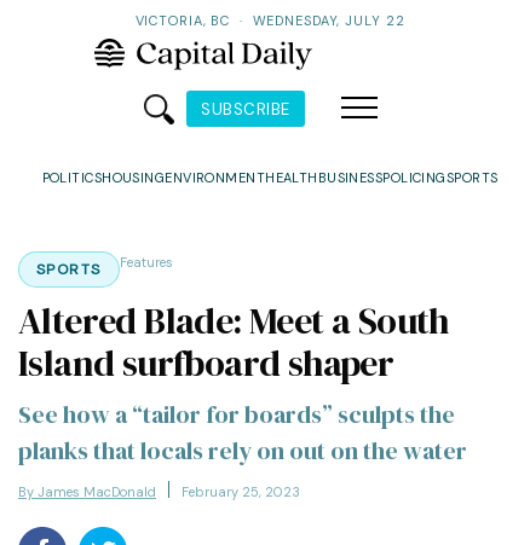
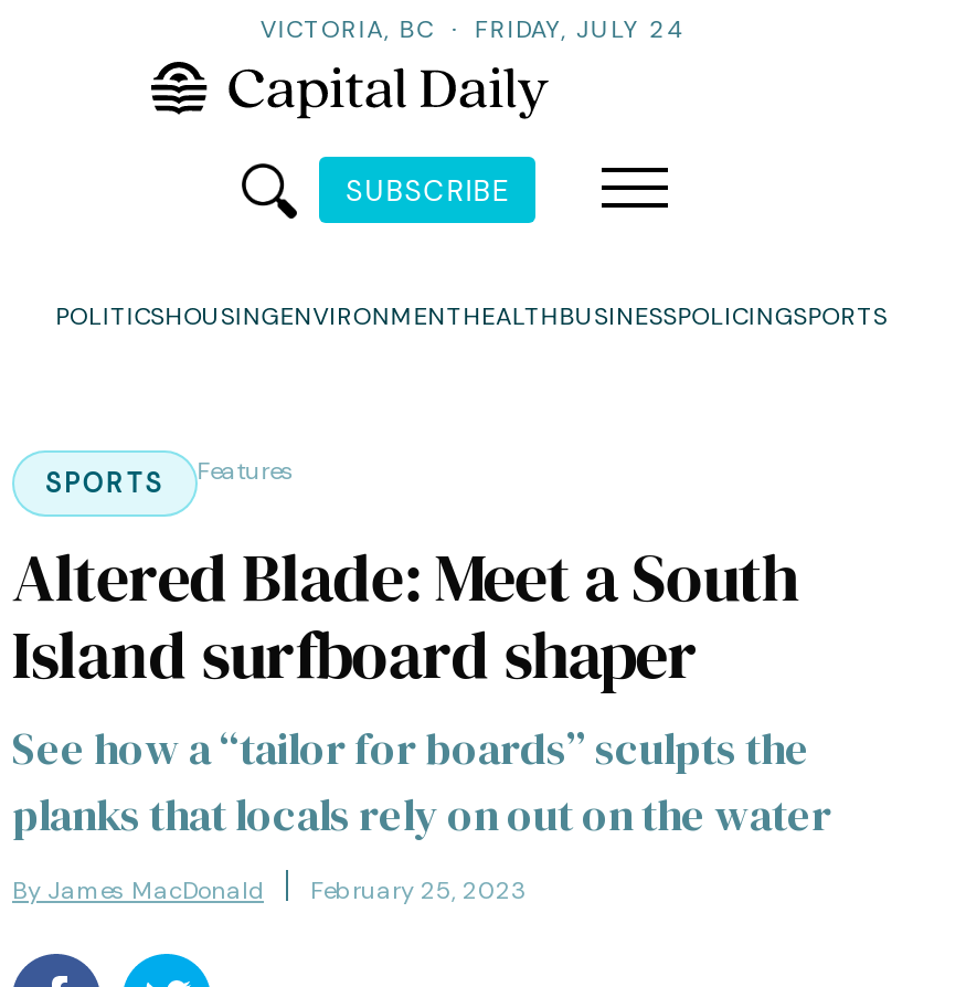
[135,12,405,29] VICTORIA, BC · WEDNESDAY, JULY 22 -> [260,13,682,44] VICTORIA, BC · FRIDAY, JULY 24

